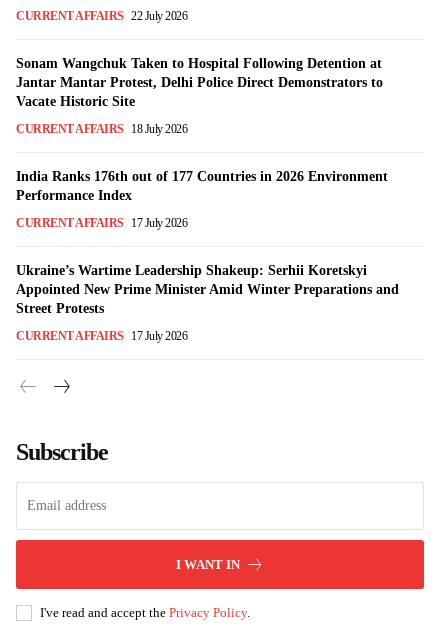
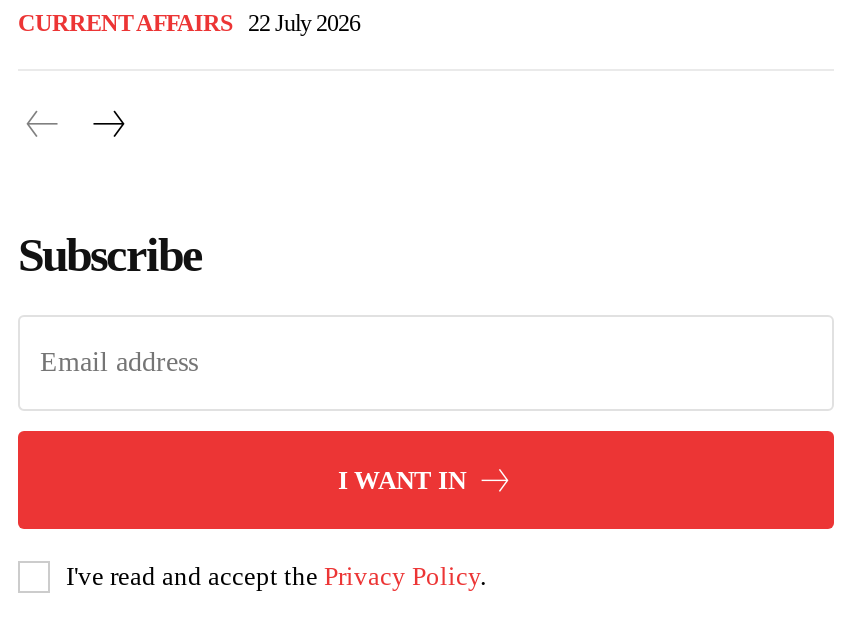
[16,56,399,343] Sonam Wangchuk Taken to Hospital Following Detention at | Jantar Mantar Protest, Delhi Police Direct Demonstrators to | Vacate Historic Site | CURRENT AFFAIRS 18 July 2026 | India Ranks 176th out of 177 Countries in 2026 Environment | Performance Index | CURRENT AFFAIRS 17 July 2026 | Ukraine’s Wartime Leadership Shakeup: Serhii Koretskyi | Appointed New Prime Minister Amid Winter Preparations and | Street Protests | CURRENT AFFAIRS 17 July 2026 -> none

